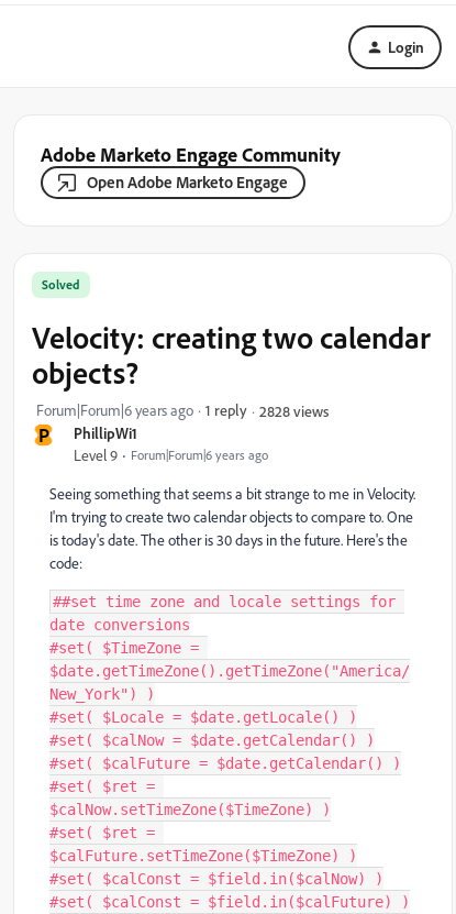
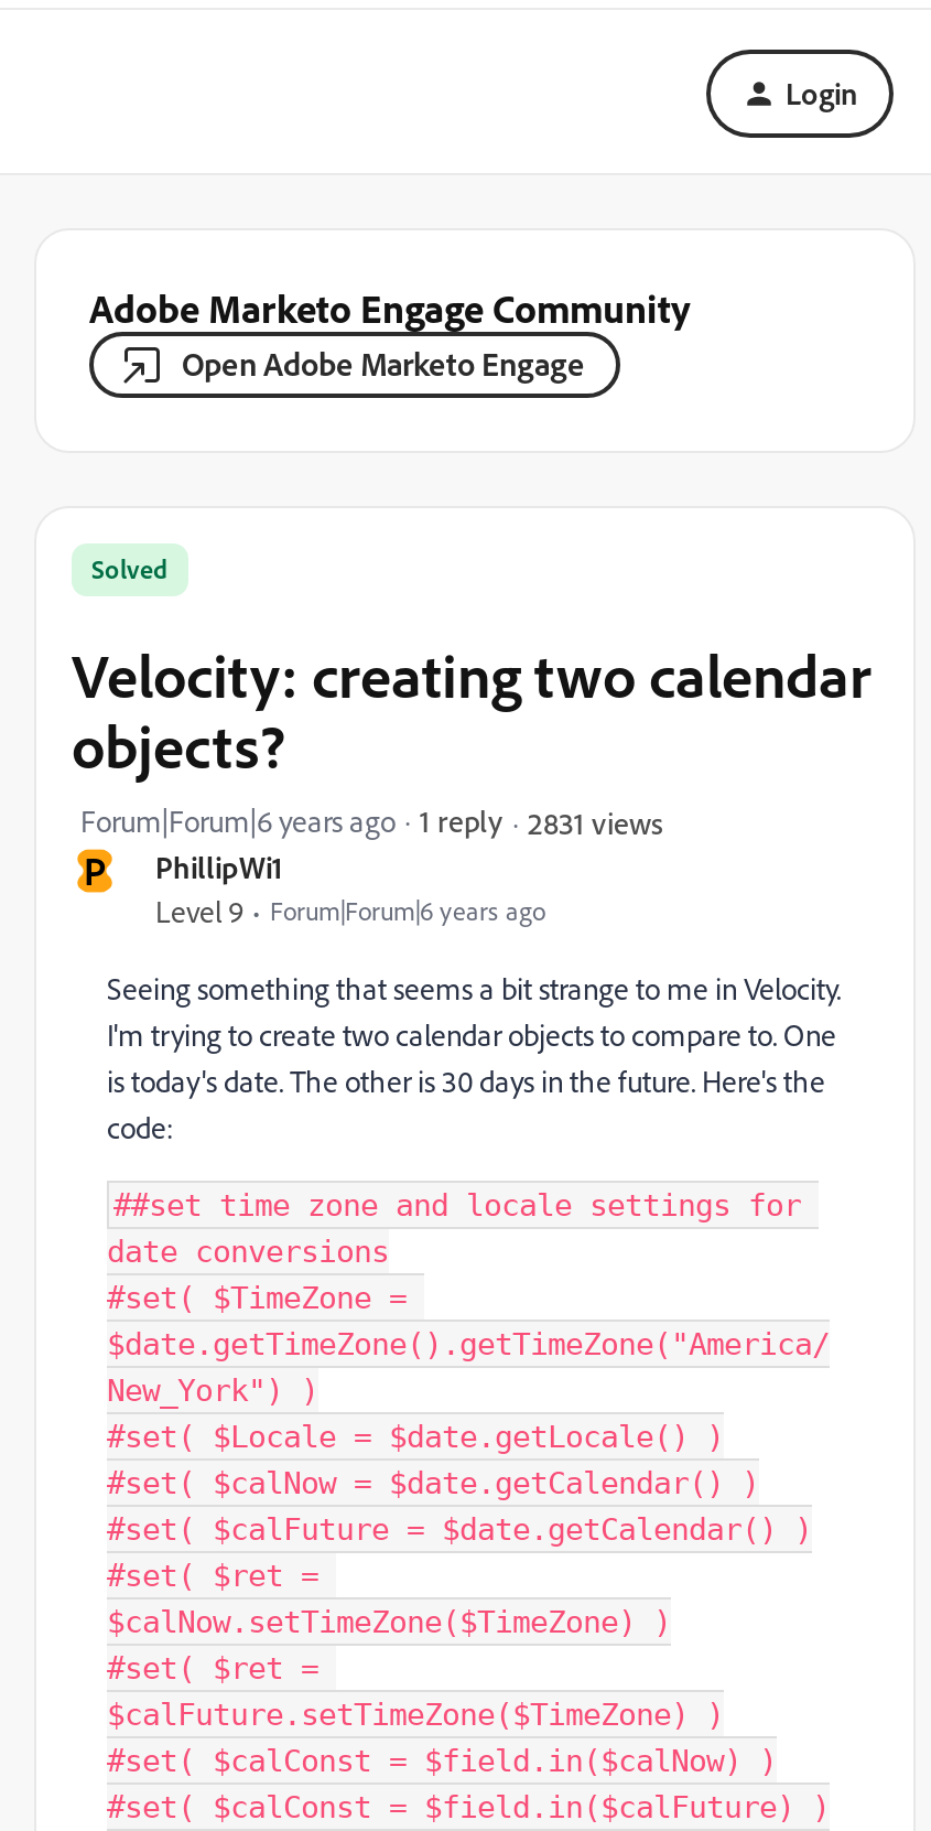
[259,401,329,420] 2828 views -> [528,803,662,840] 2831 views

